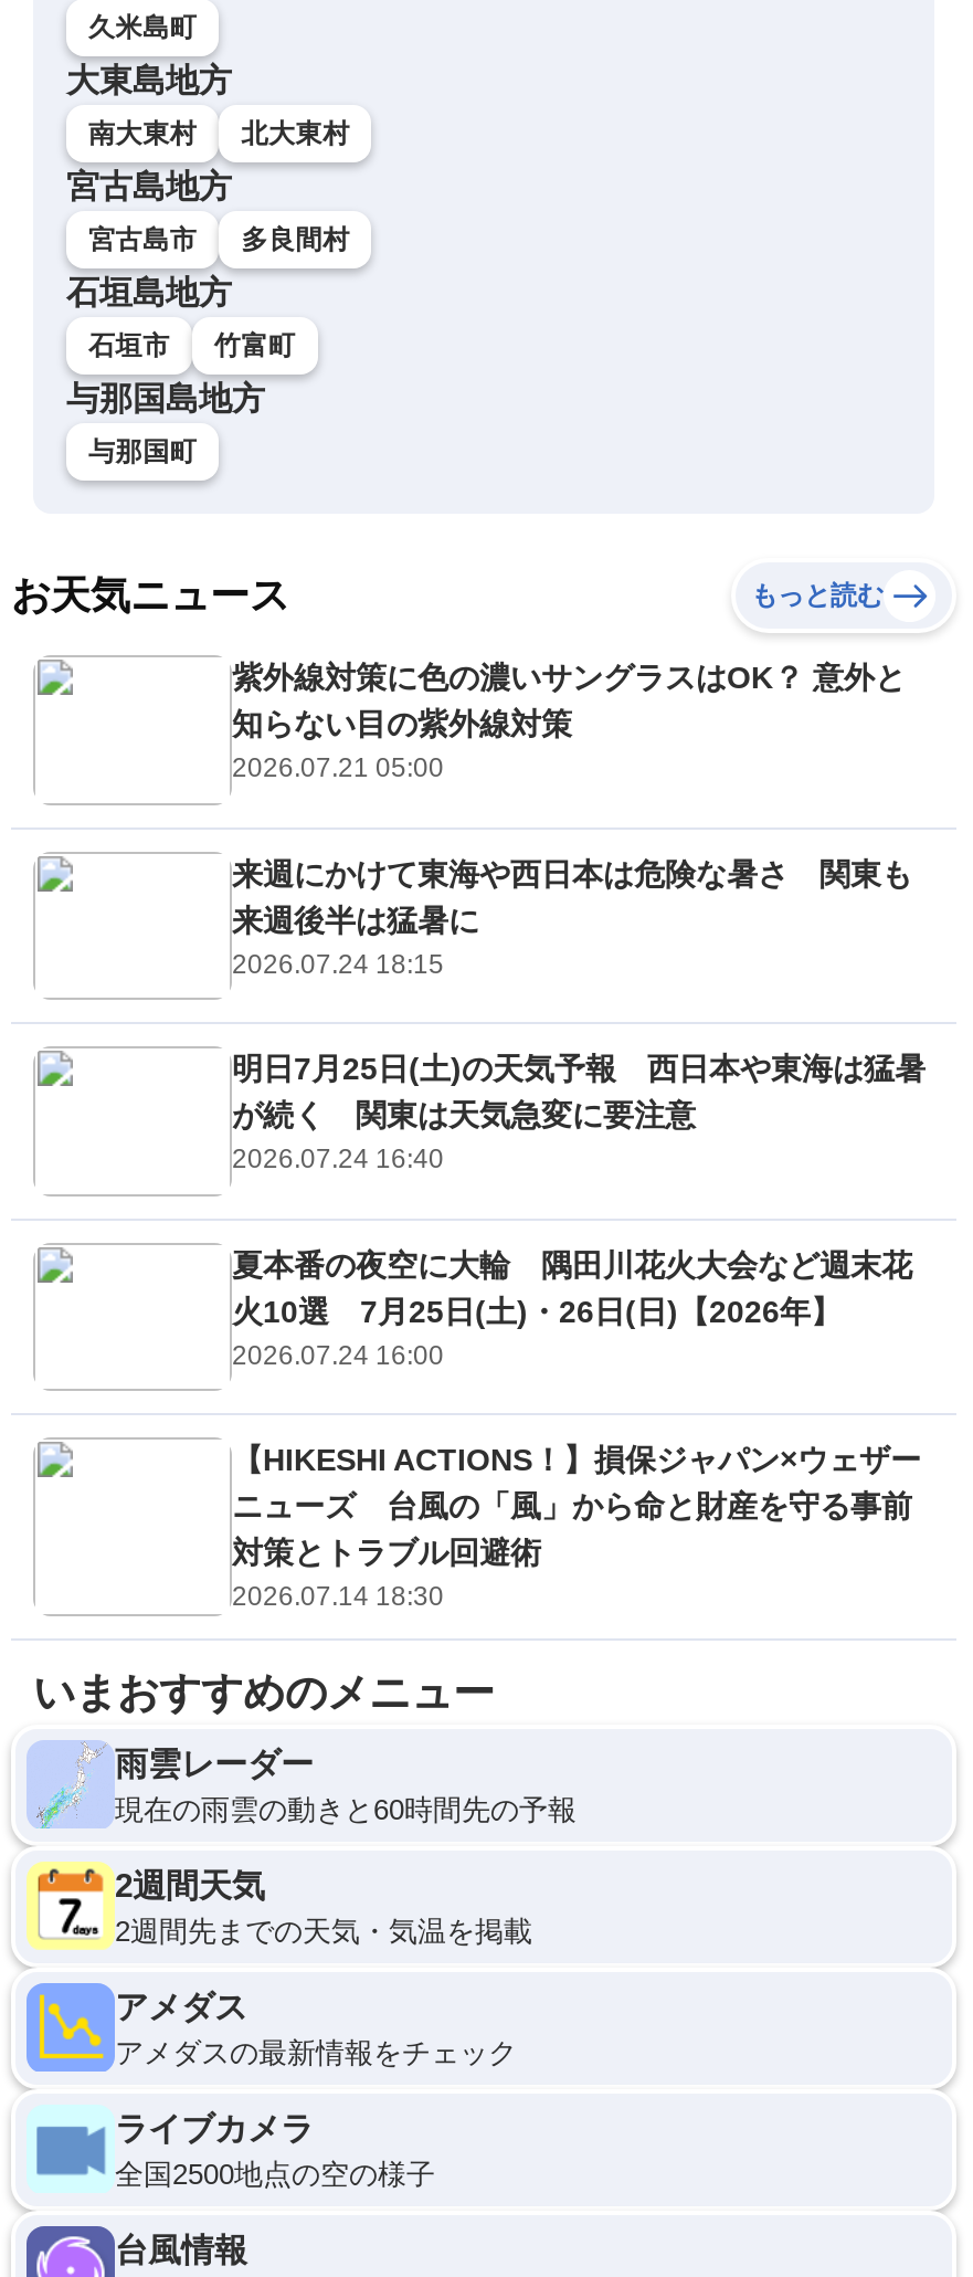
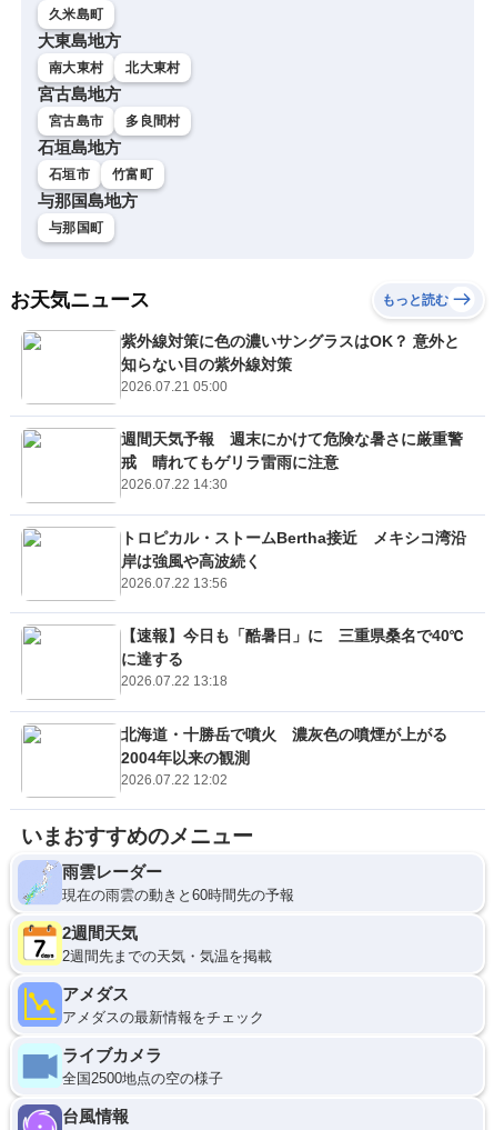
[232,855,912,979] 来週にかけて東海や西日本は危険な暑さ 関東も | 来週後半は猛暑に | 2026.07.24 18:15 -> [121,430,463,492] 週間天気予報 週末にかけて危険な暑さに厳重警 | 戒 晴れてもゲリラ雷雨に注意 | 2026.07.22 14:30
[232,1051,926,1174] 明日7月25日(土)の天気予報 西日本や東海は猛暑 | が続く 関東は天気急変に要注意 | 2026.07.24 16:40 -> [121,528,466,591] トロピカル・ストームBertha接近 メキシコ湾沿 | 岸は強風や高波続く | 2026.07.22 13:56
[232,1246,912,1370] 夏本番の夜空に大輪 隅田川花火大会など週末花 | 火10選 7月25日(土)・26日(日)【2026年】 | 2026.07.24 16:00 -> [121,627,464,689] 【速報】今日も「酷暑日」に 三重県桑名で40℃ | に達する | 2026.07.22 13:18
[232,1442,921,1612] 【HIKESHI ACTIONS！】損保ジャパン×ウェザー | ニューズ 台風の「風」から命と財産を守る事前 | 対策とトラブル回避術 | 2026.07.14 18:30 -> [121,725,463,787] 北海道・十勝岳で噴火 濃灰色の噴煙が上がる | 2004年以来の観測 | 2026.07.22 12:02

